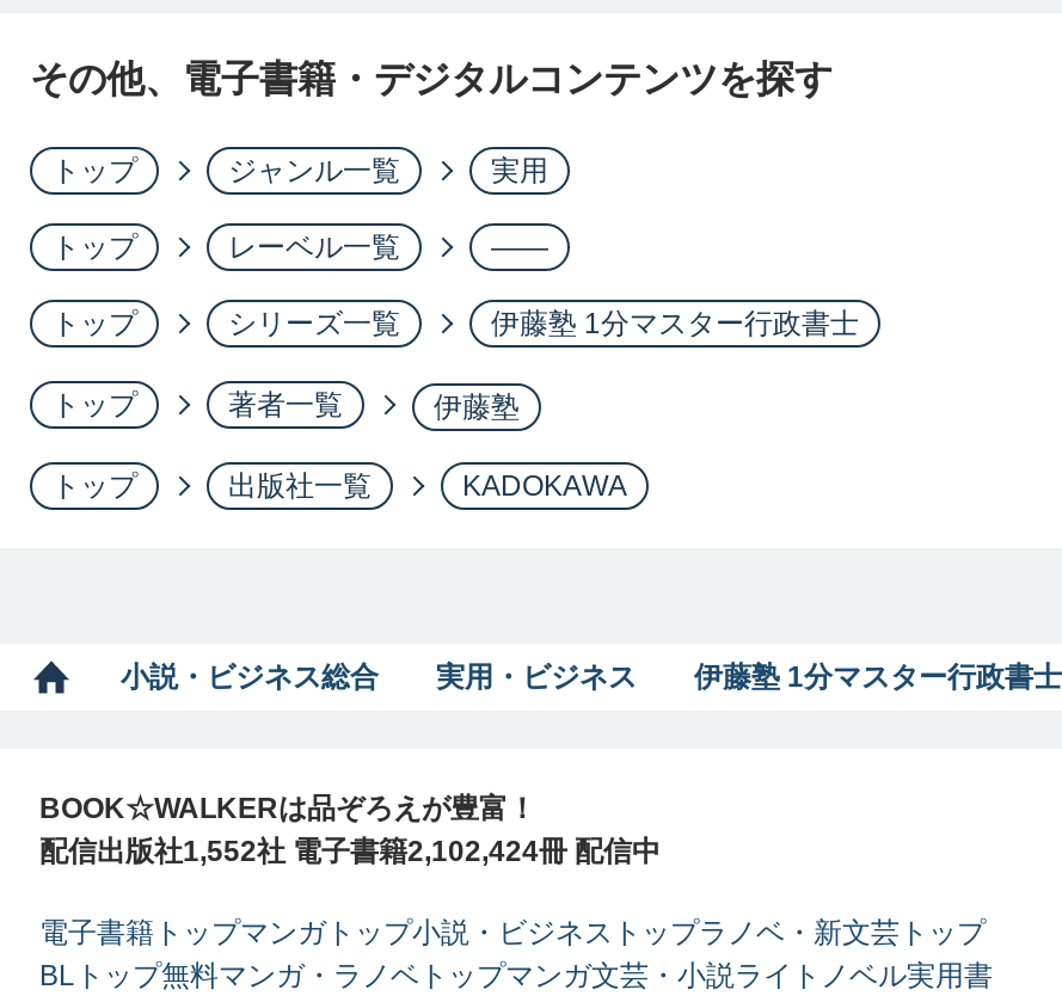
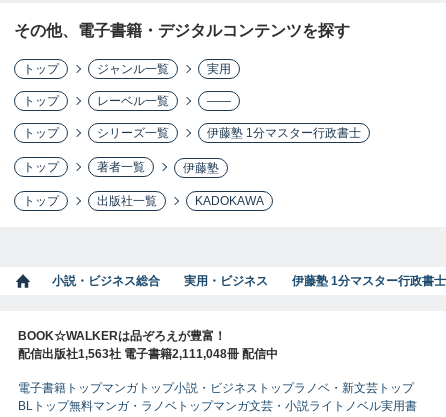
[39,836,661,869] 配信出版社1,552社 電子書籍2,102,424冊 配信中 -> [18,347,278,361] 配信出版社1,563社 電子書籍2,111,048冊 配信中

